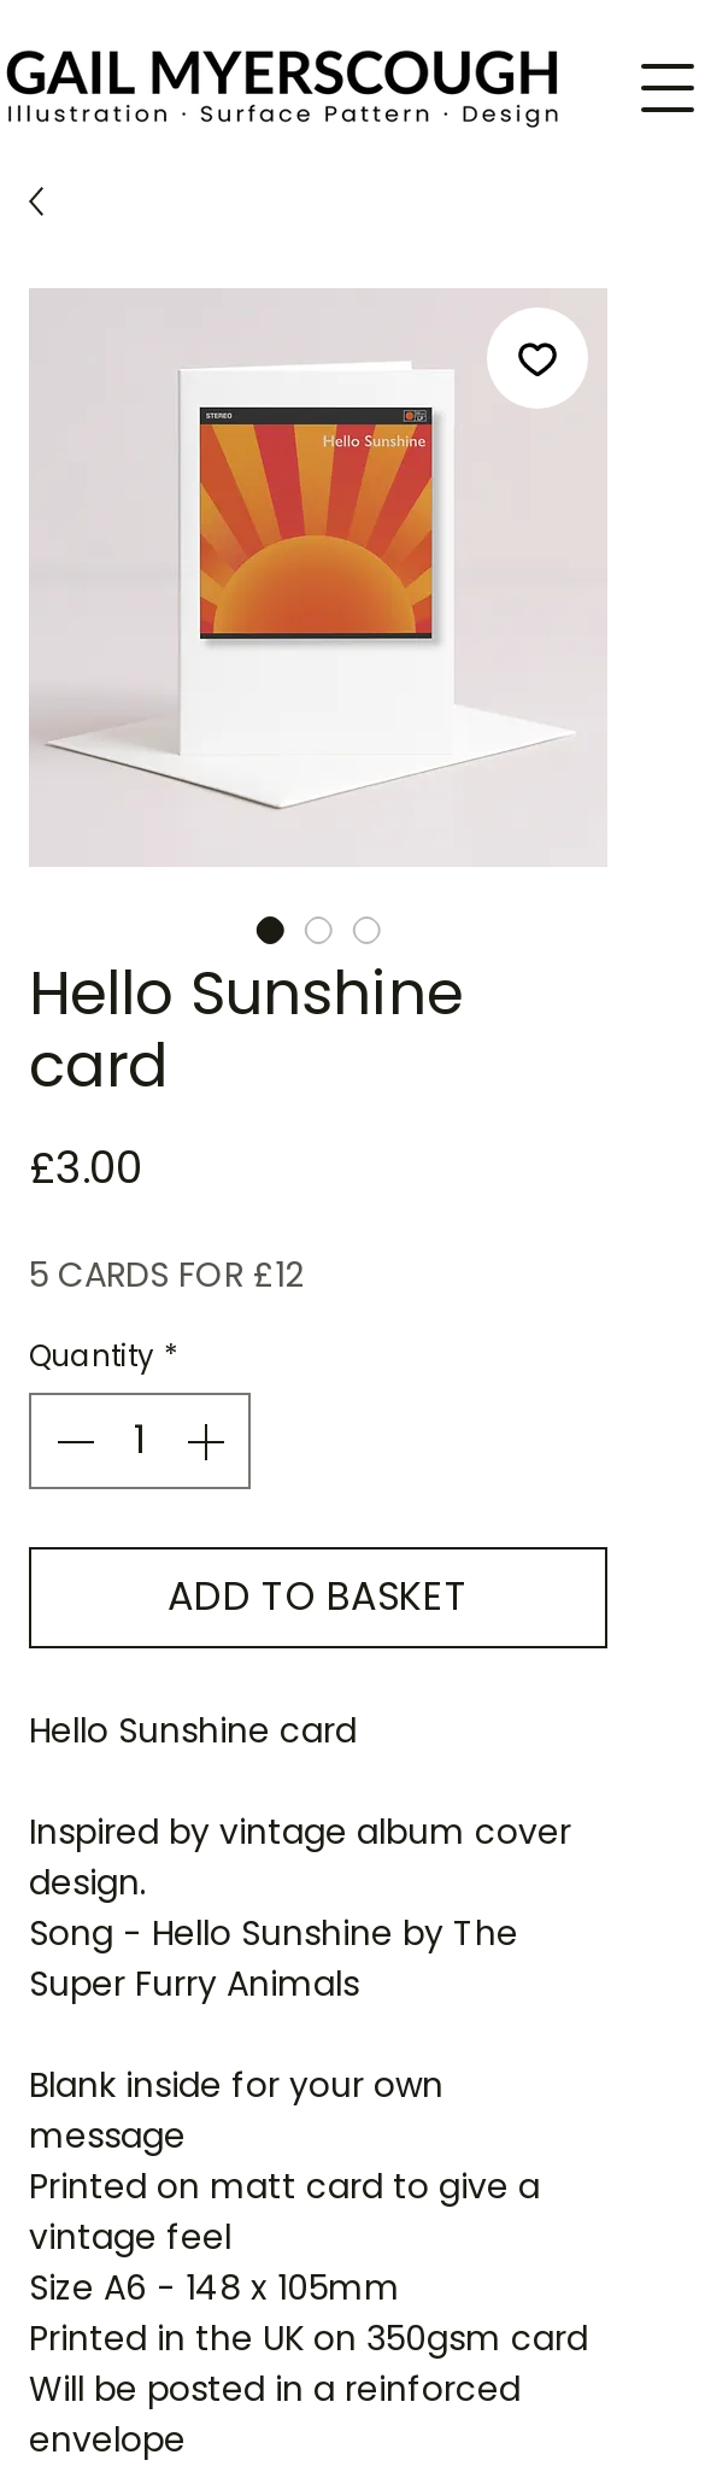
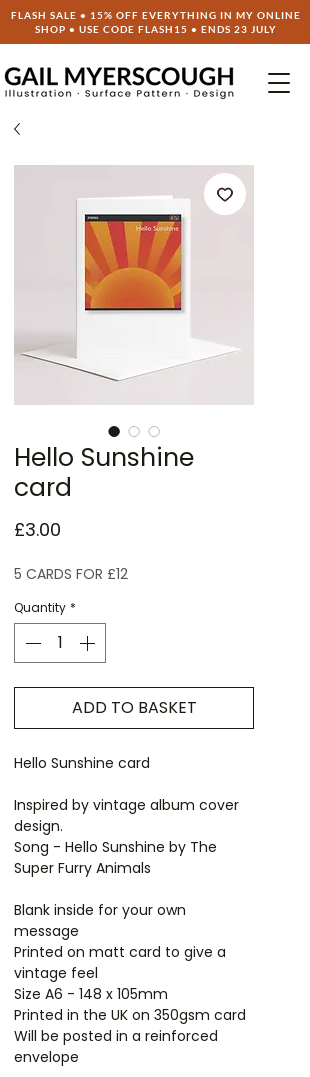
none -> [11,9,301,35] FLASH SALE • 15% OFF EVERYTHING IN MY ONLINE | SHOP • USE CODE FLASH15 • ENDS 23 JULY

